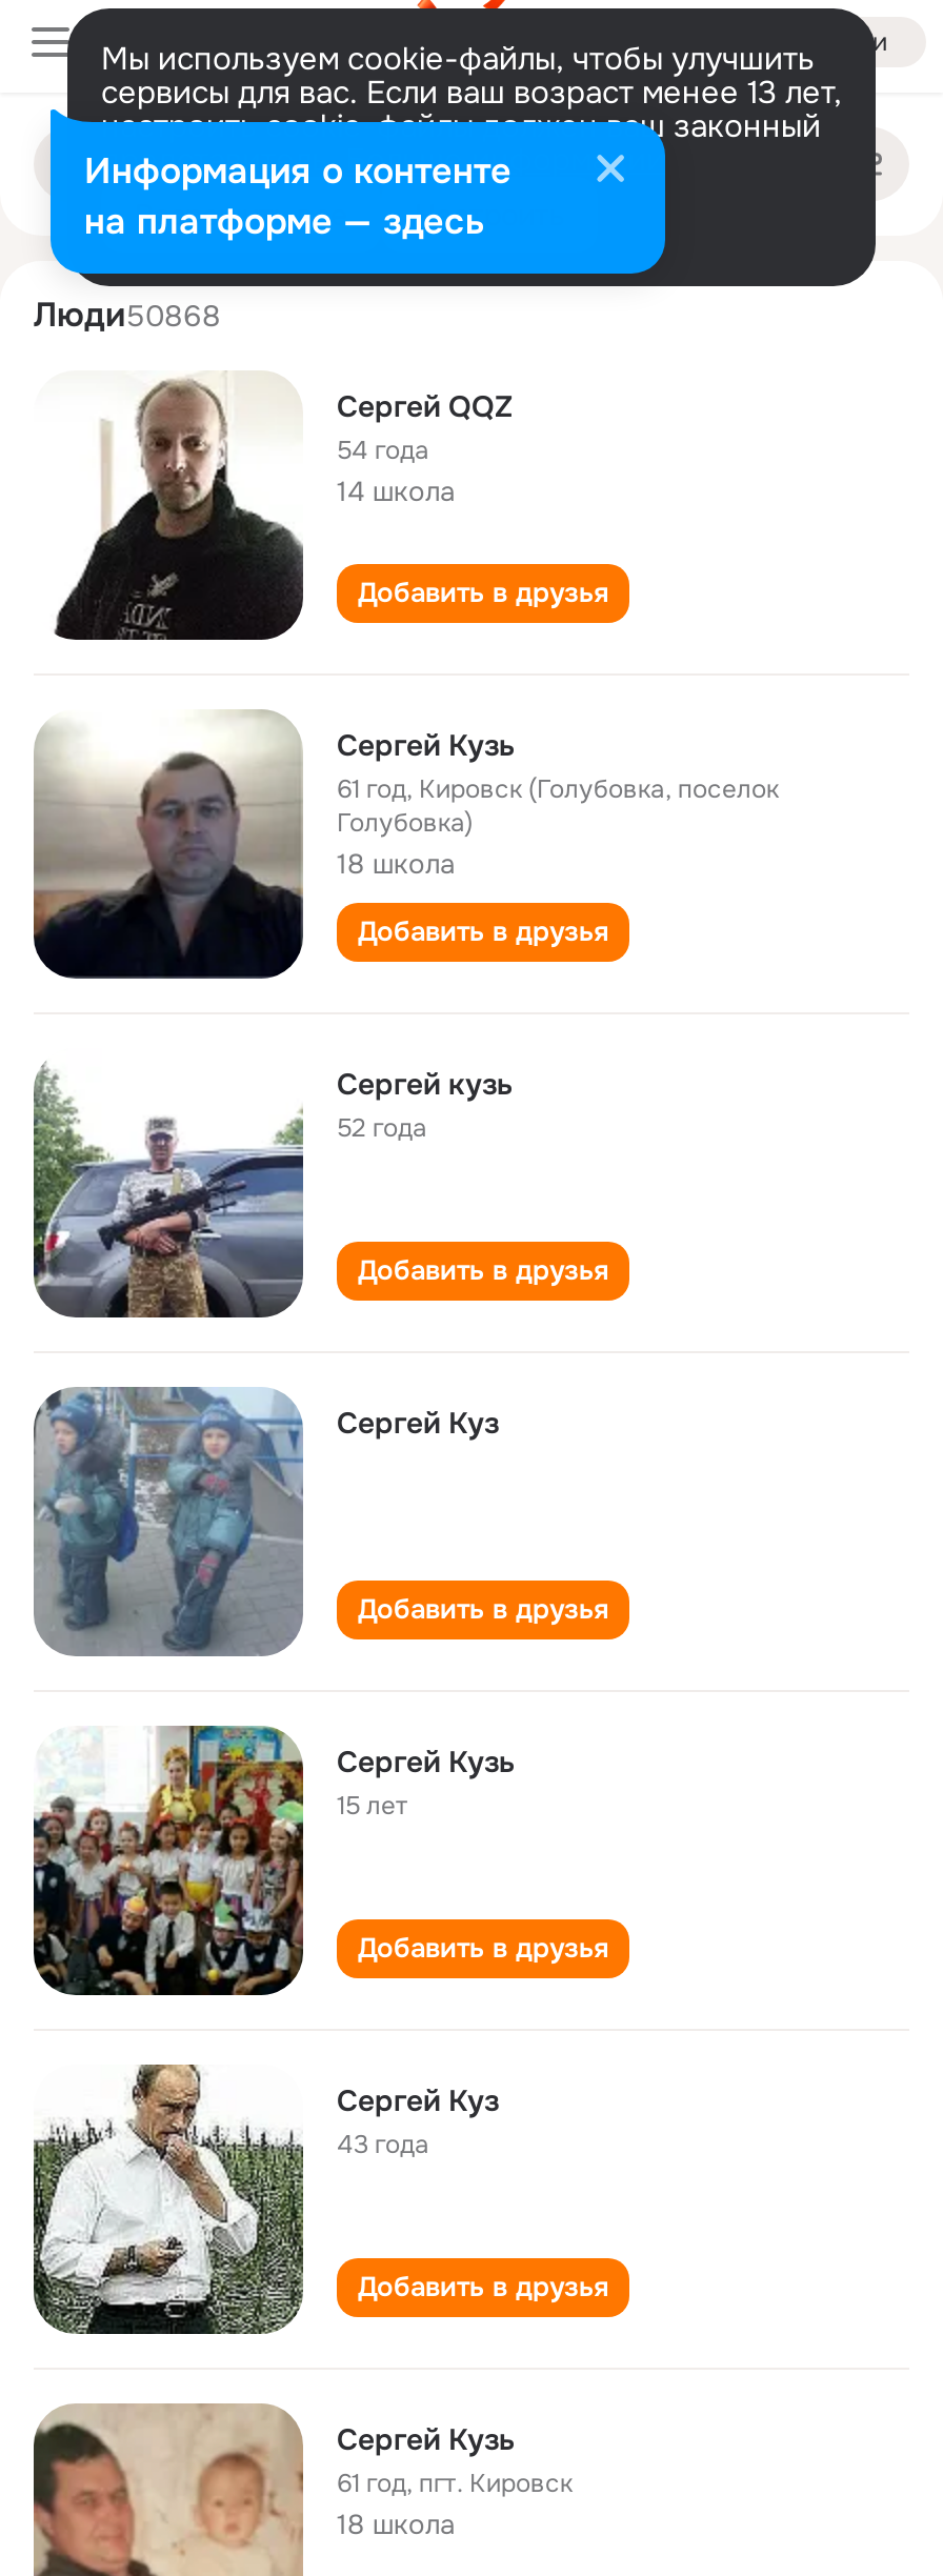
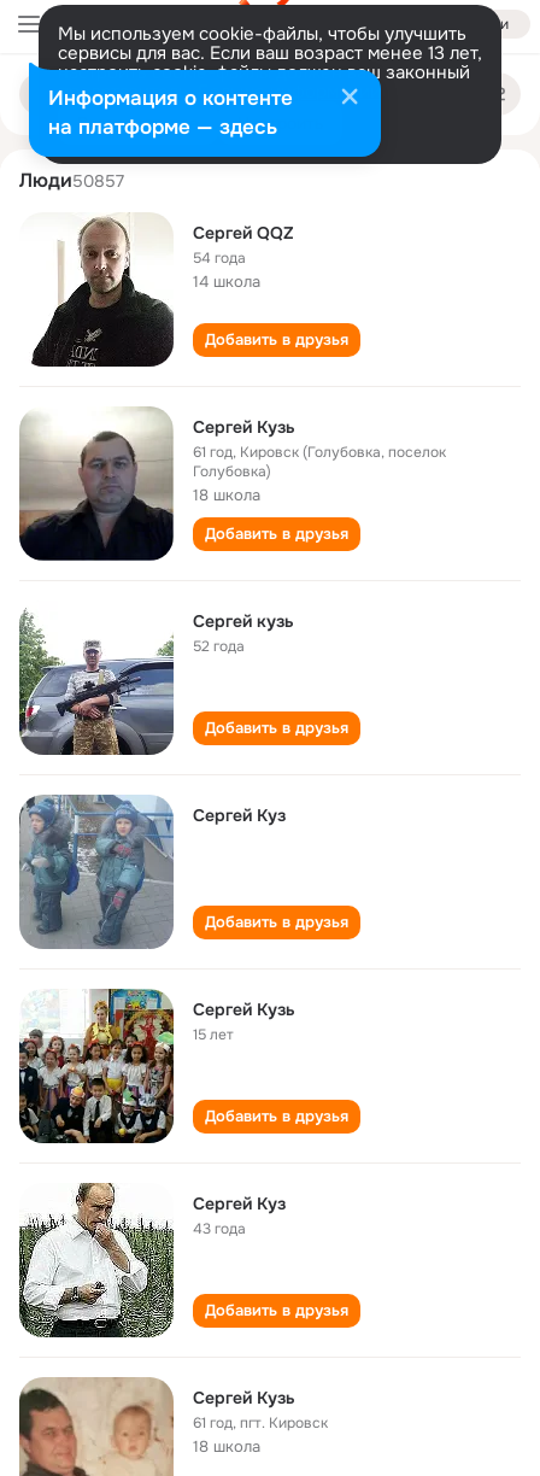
[34,293,221,337] Люди50868 -> [19,168,124,193] Люди50857

